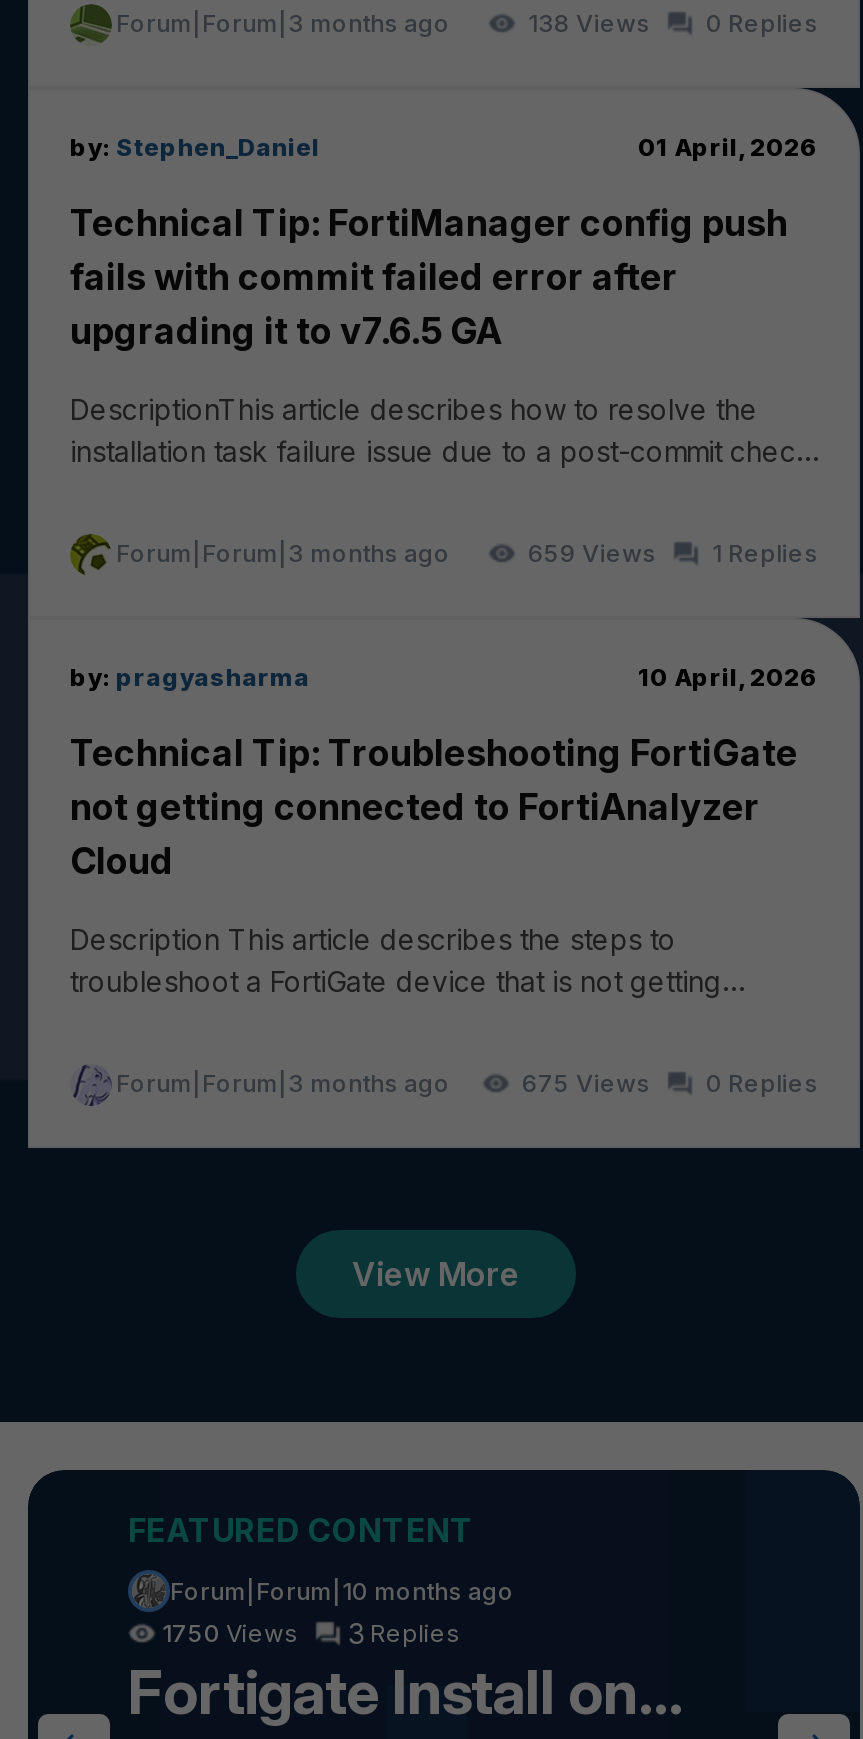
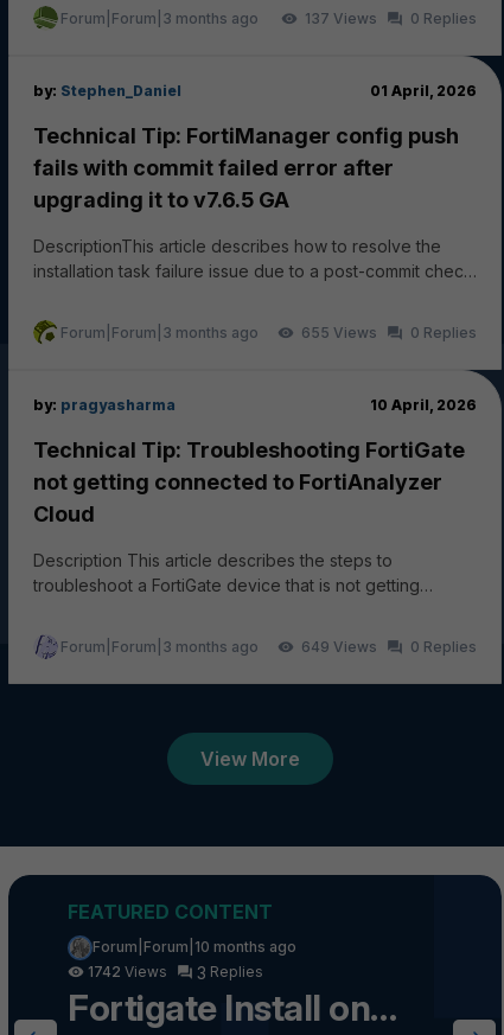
[528,9,570,39] 138 -> [305,9,330,27] 137
[528,539,576,569] 659 -> [301,323,330,341] 655
[712,539,722,569] 1 -> [410,323,420,341] 0
[522,1069,570,1099] 675 -> [301,638,330,655] 649
[162,1617,220,1647] 1750 -> [88,963,121,981] 1742

